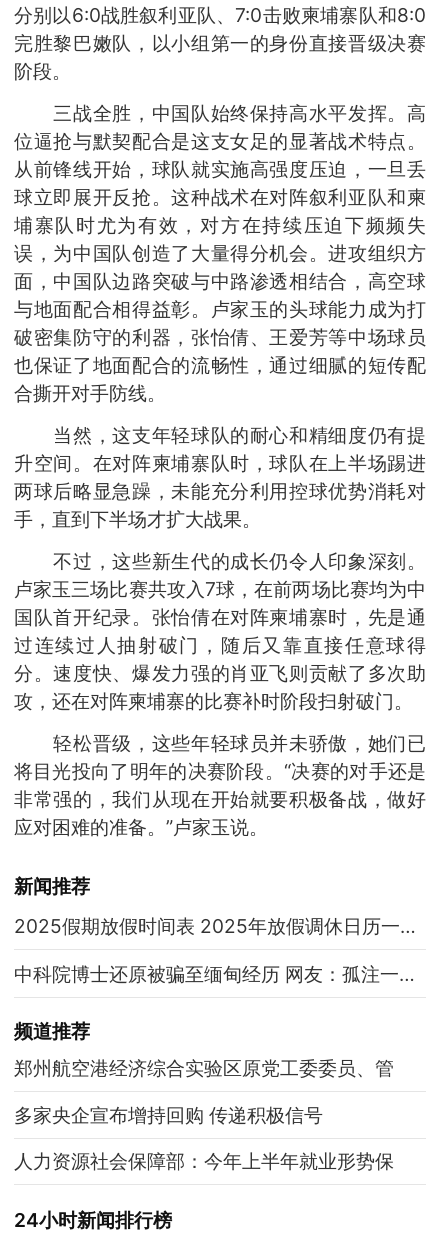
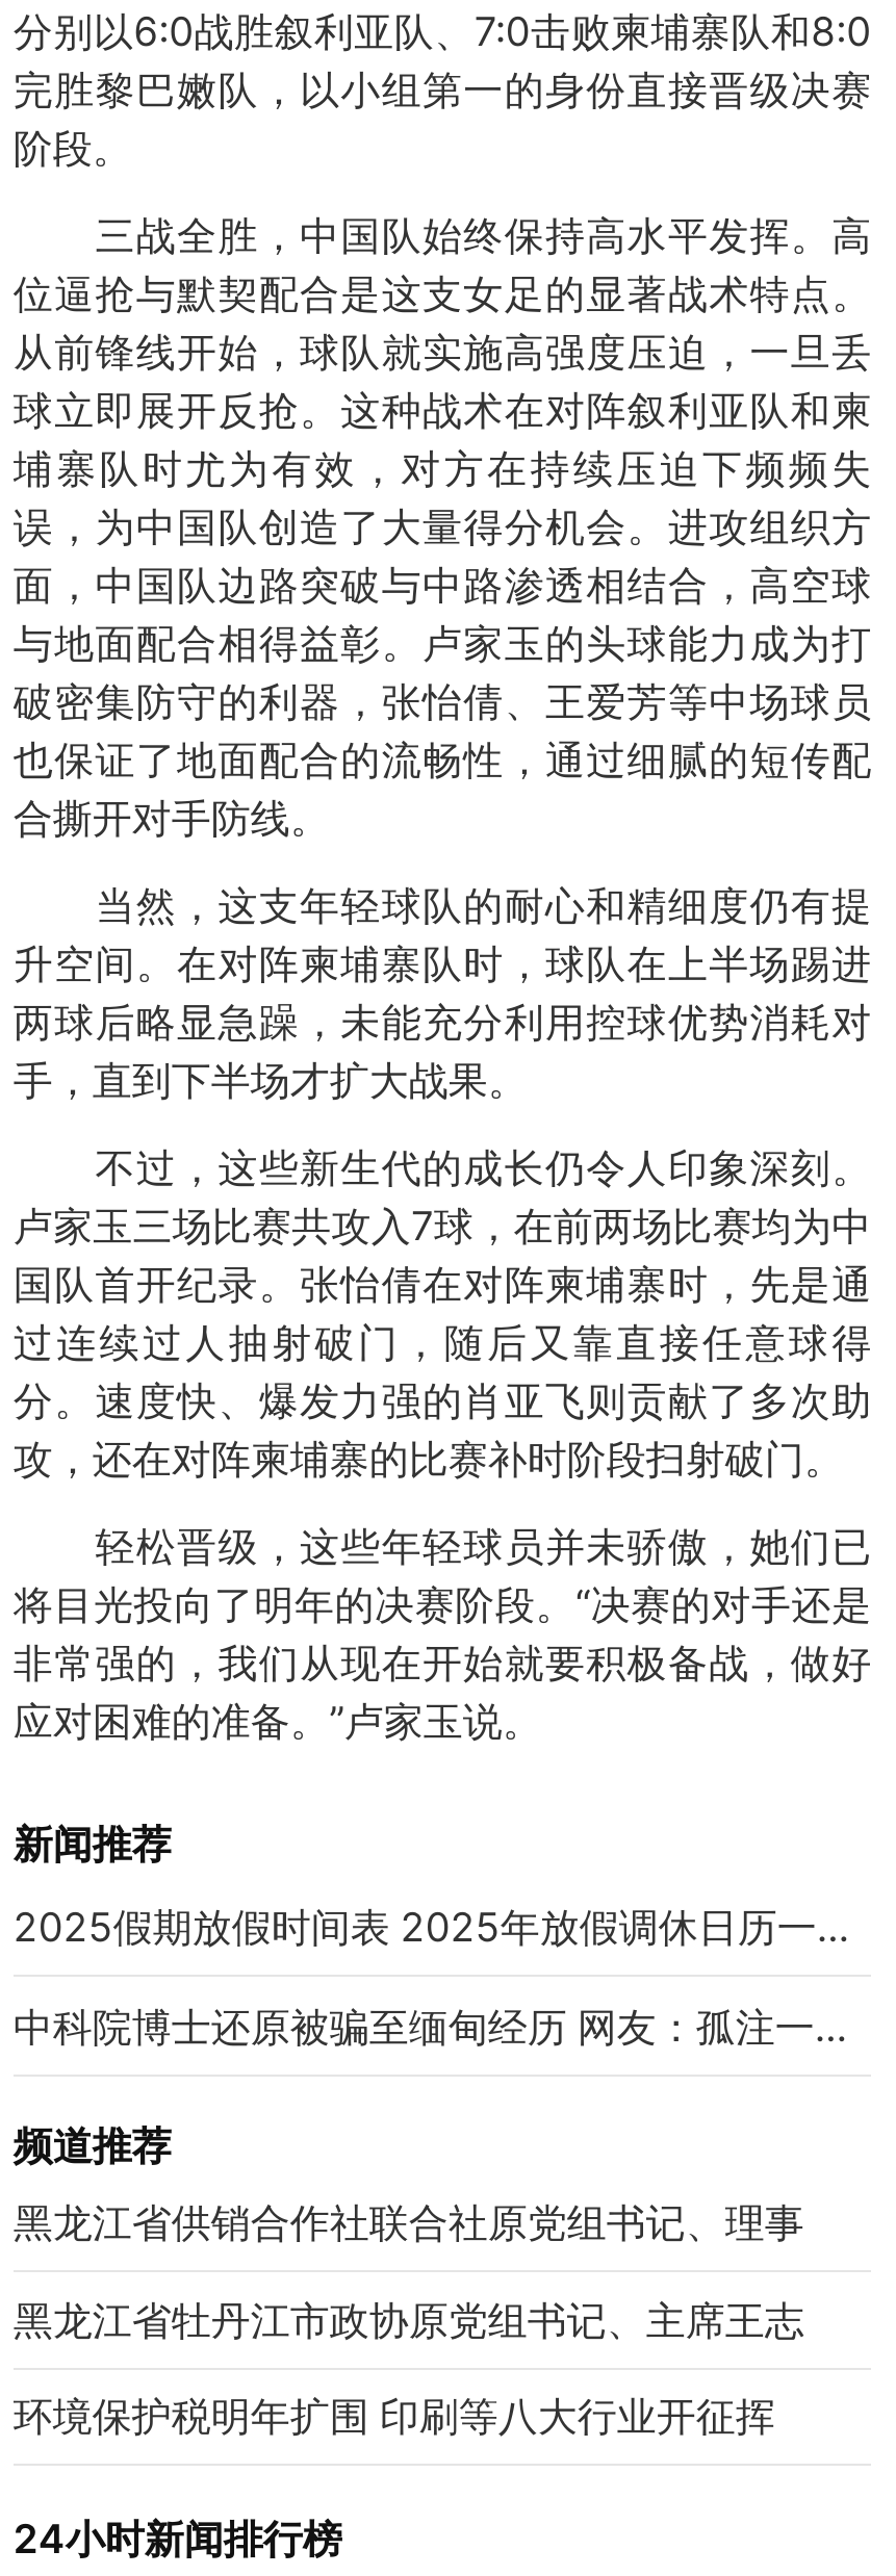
[14,1056,394,1080] 郑州航空港经济综合实验区原党工委委员、管 -> [13,2196,804,2246] 黑龙江省供销合作社联合社原党组书记、理事
[14,1102,323,1126] 多家央企宣布增持回购 传递积极信号 -> [13,2294,804,2344] 黑龙江省牡丹江市政协原党组书记、主席王志
[14,1149,394,1173] 人力资源社会保障部：今年上半年就业形势保 -> [13,2392,775,2442] 环境保护税明年扩围 印刷等八大行业开征挥

